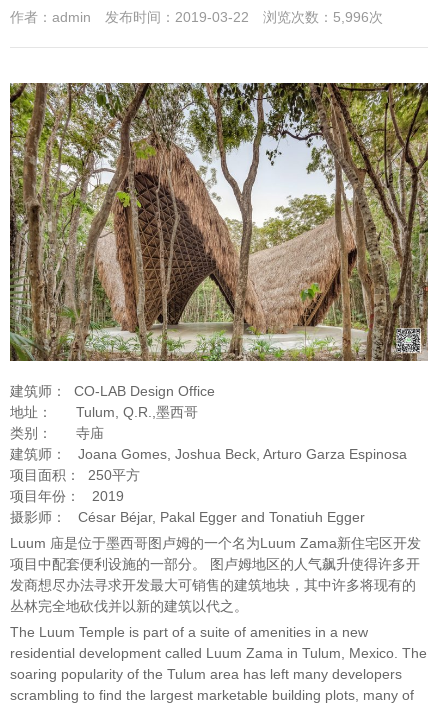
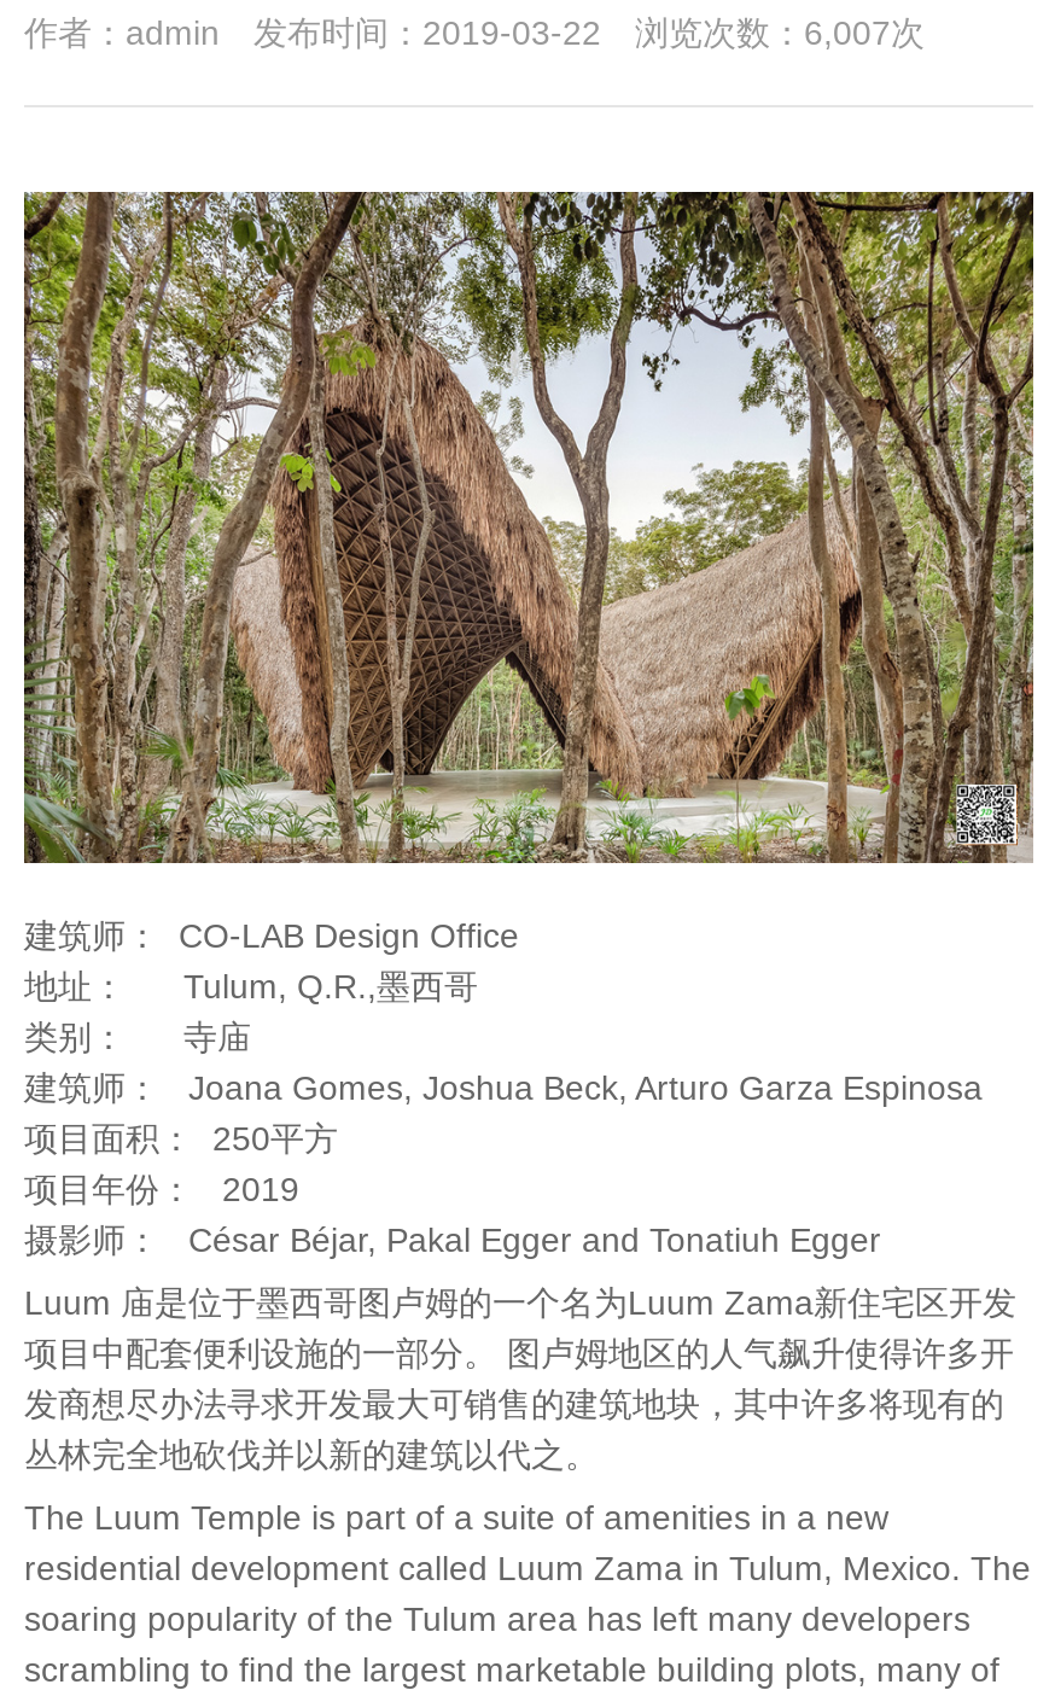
[10,9,383,25] 作者：admin 发布时间：2019-03-22 浏览次数：5,996次 -> [24,13,925,51] 作者：admin 发布时间：2019-03-22 浏览次数：6,007次

